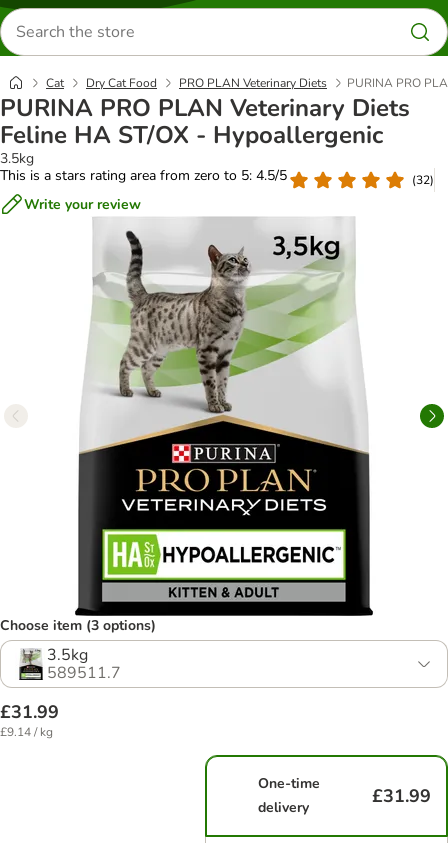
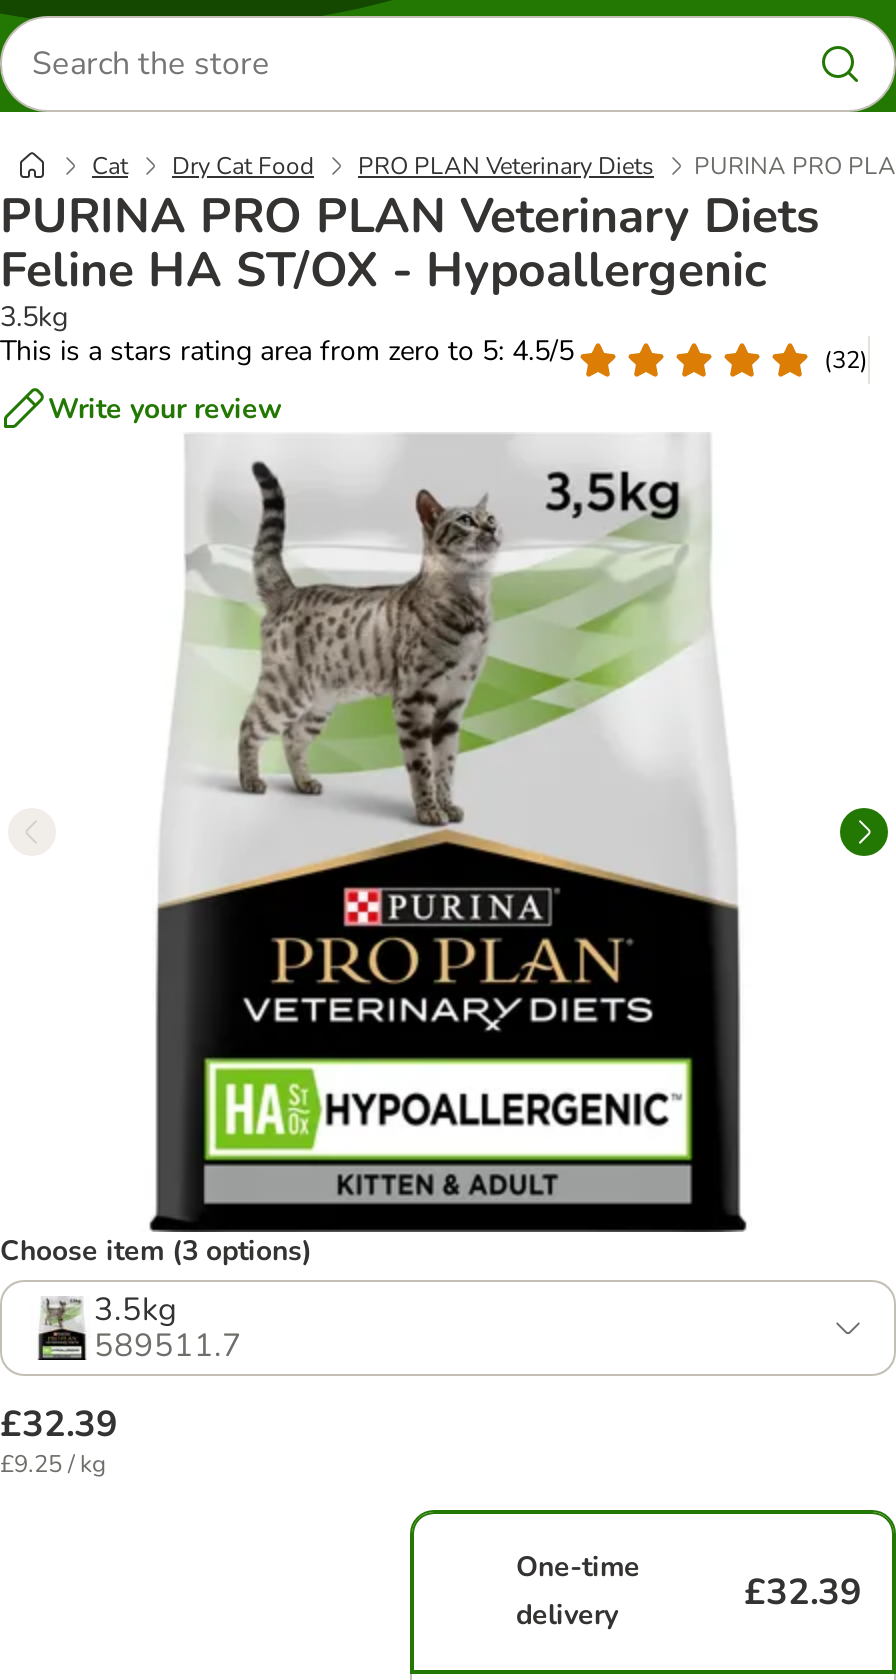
[0,700,59,724] £31.99 -> [0,1400,118,1448] £32.39
[0,724,53,740] £9.14 / kg -> [0,1448,106,1480] £9.25 / kg
[372,784,431,808] £31.99 -> [744,1568,862,1616] £32.39

